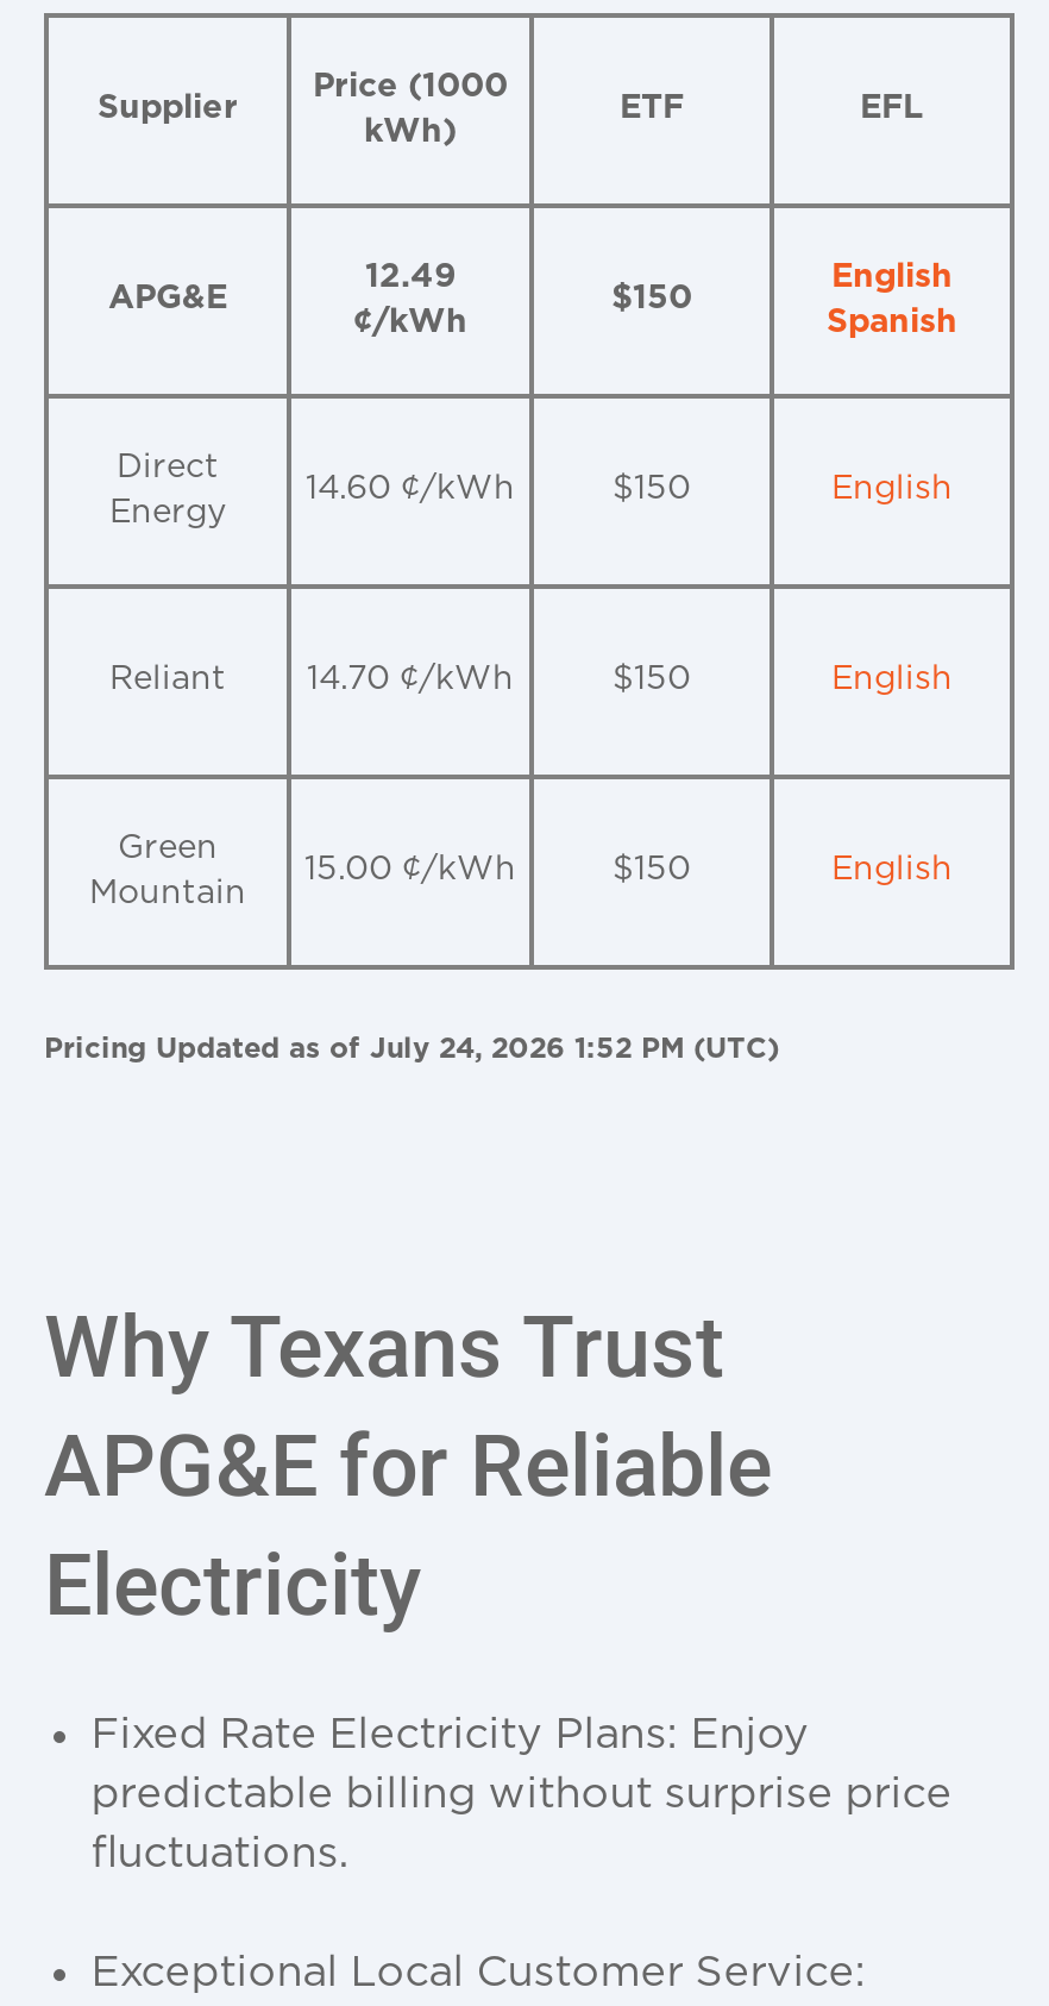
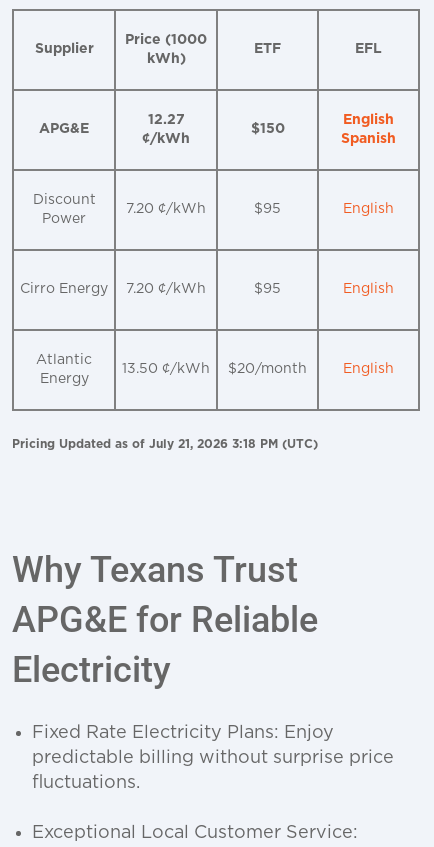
[365,260,456,294] 12.49 -> [147,113,184,127] 12.27
[109,451,226,529] Direct | Energy -> [32,193,95,226] Discount | Power
[306,472,691,505] 14.60 ¢/kWh | $150 -> [126,202,281,216] 7.20 ¢/kWh | $95
[109,662,691,696] Reliant | 14.70 ¢/kWh | $150 -> [20,282,281,296] Cirro Energy | 7.20 ¢/kWh | $95
[89,831,246,910] Green | Mountain -> [36,353,92,386] Atlantic | Energy
[304,853,691,886] 15.00 ¢/kWh | $150 -> [122,362,307,376] 13.50 ¢/kWh | $20/month
[44,1034,779,1063] Pricing Updated as of July 24, 2026 1:52 PM (UTC) -> [12,438,318,450] Pricing Updated as of July 21, 2026 3:18 PM (UTC)

